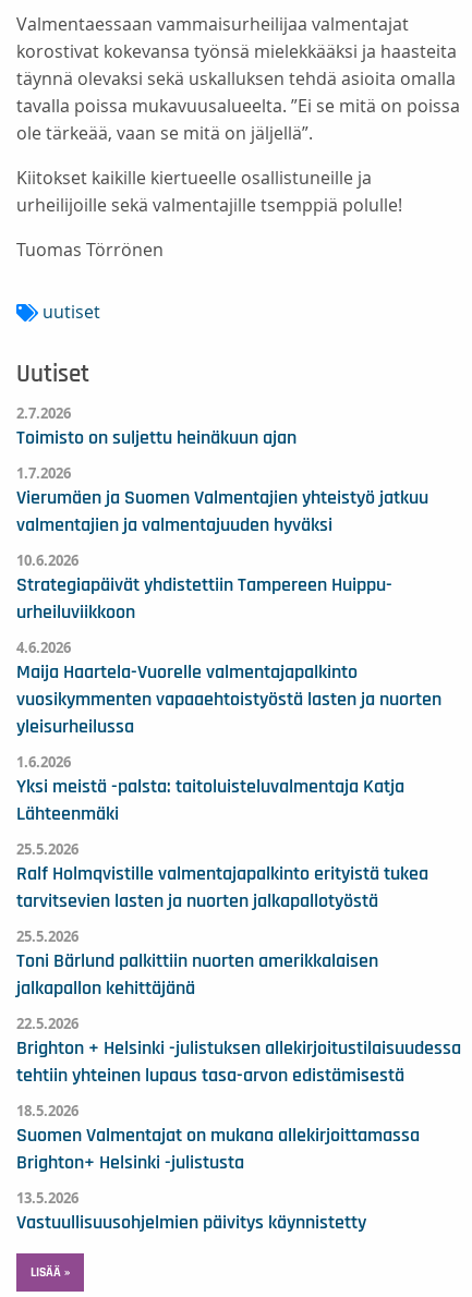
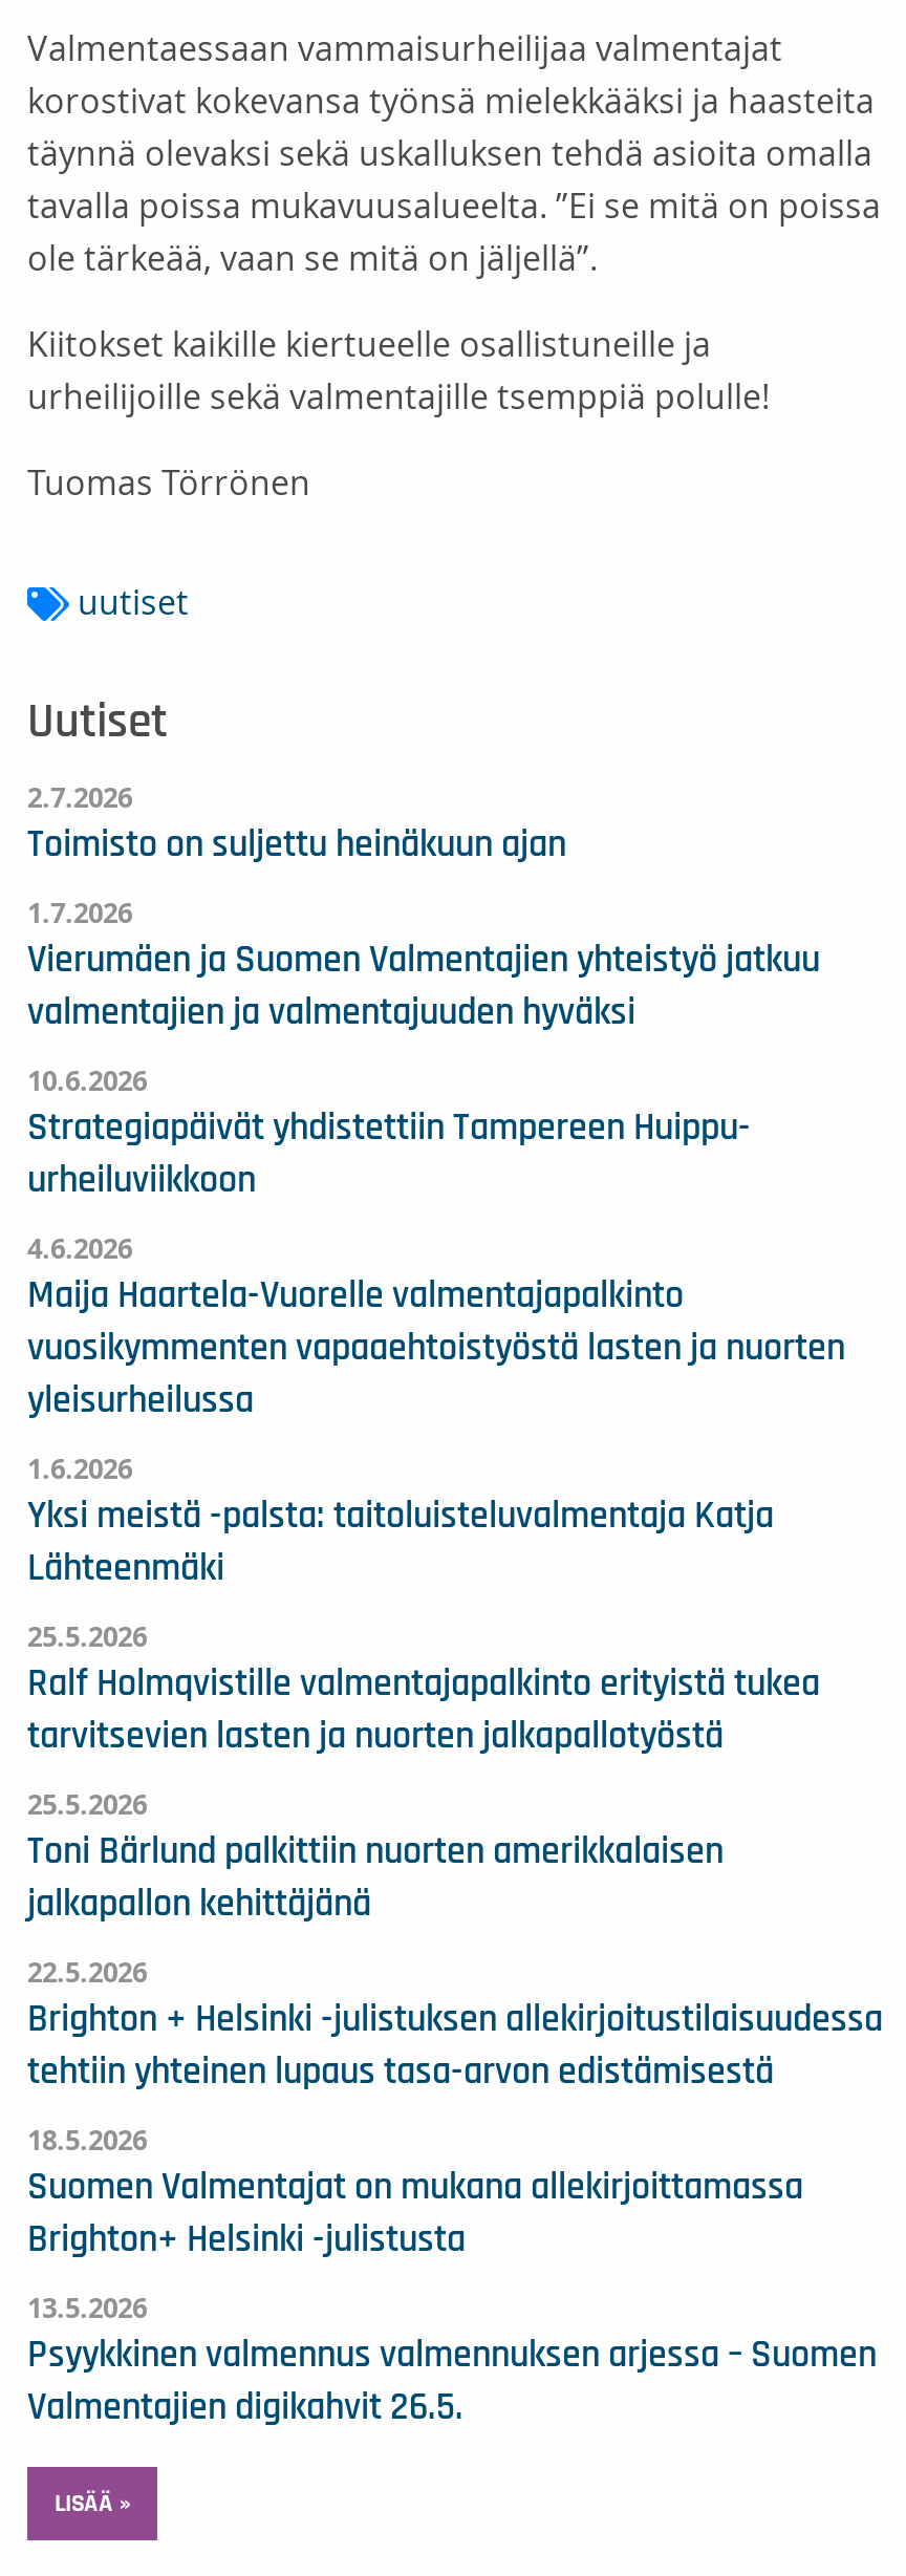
[16,1213,366,1233] Vastuullisuusohjelmien päivitys käynnistetty -> [27,2337,877,2427] Psyykkinen valmennus valmennuksen arjessa – Suomen | Valmentajien digikahvit 26.5.

